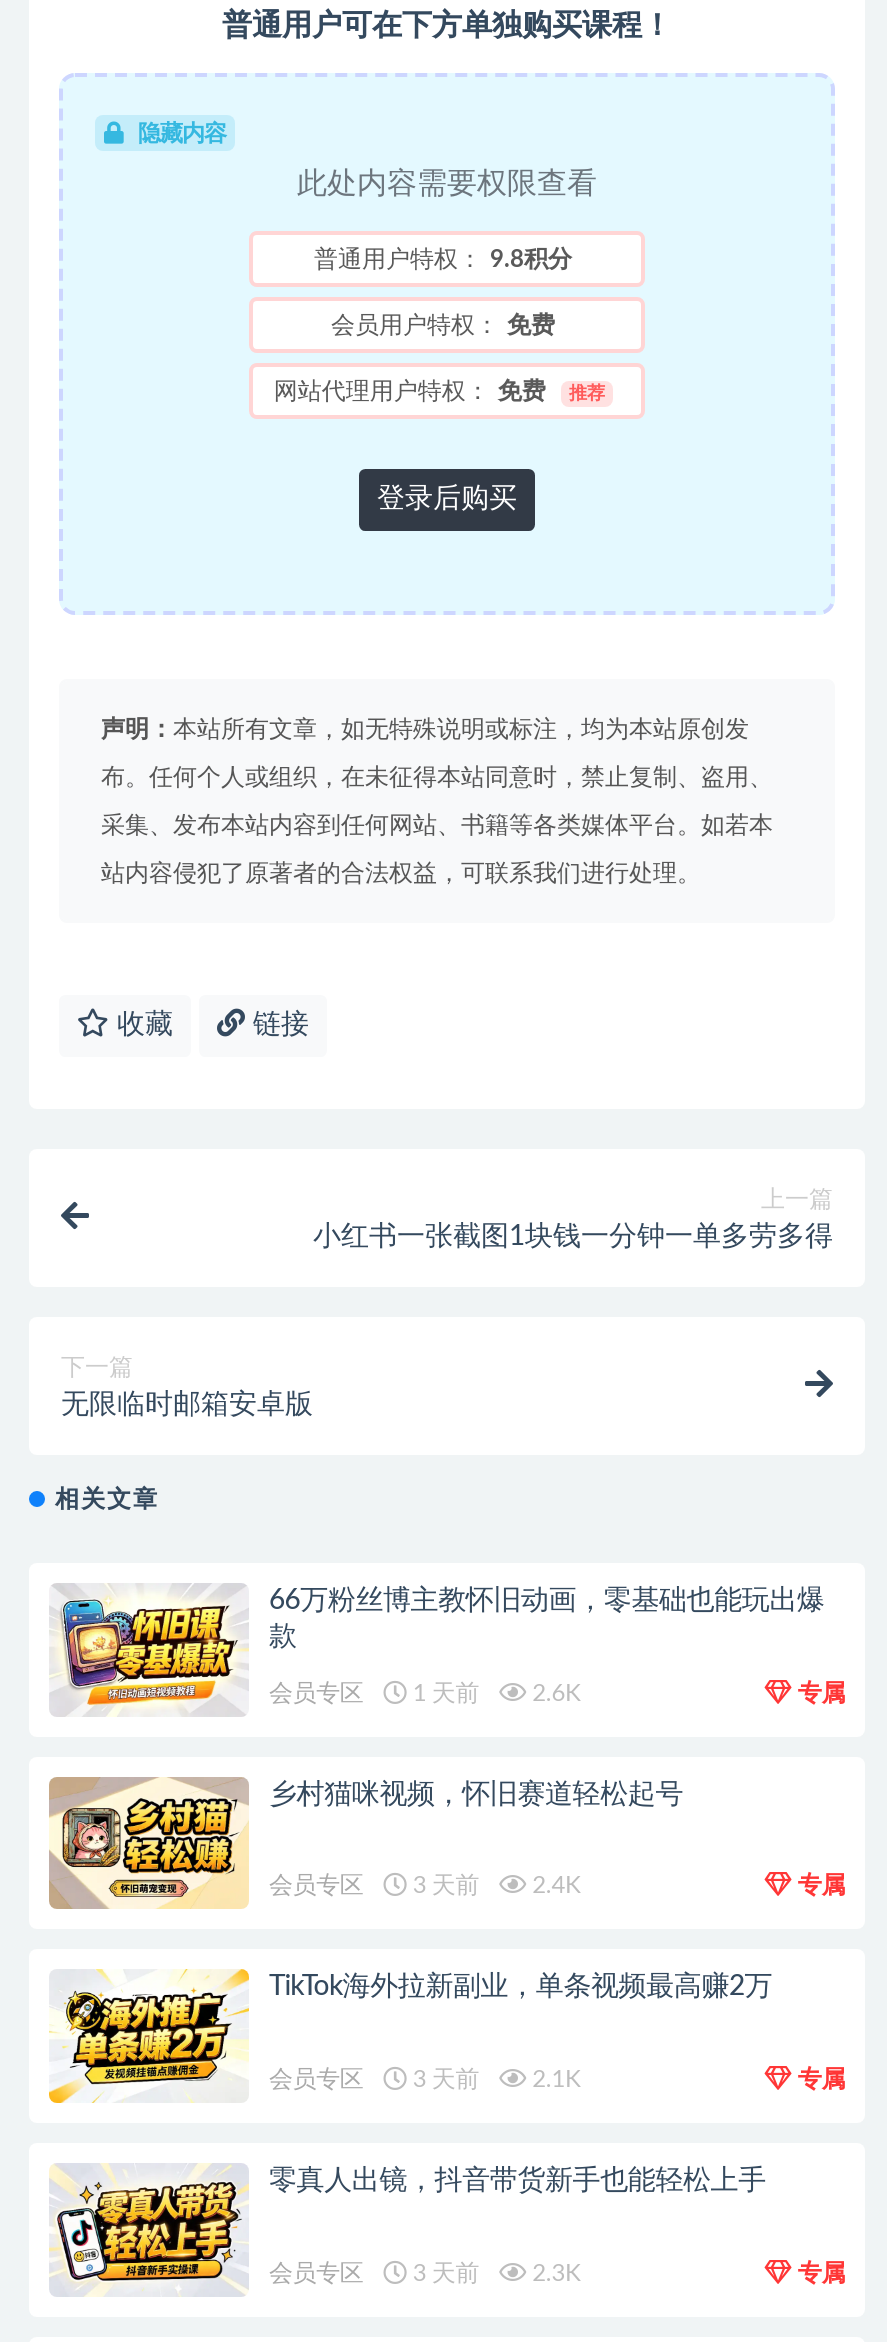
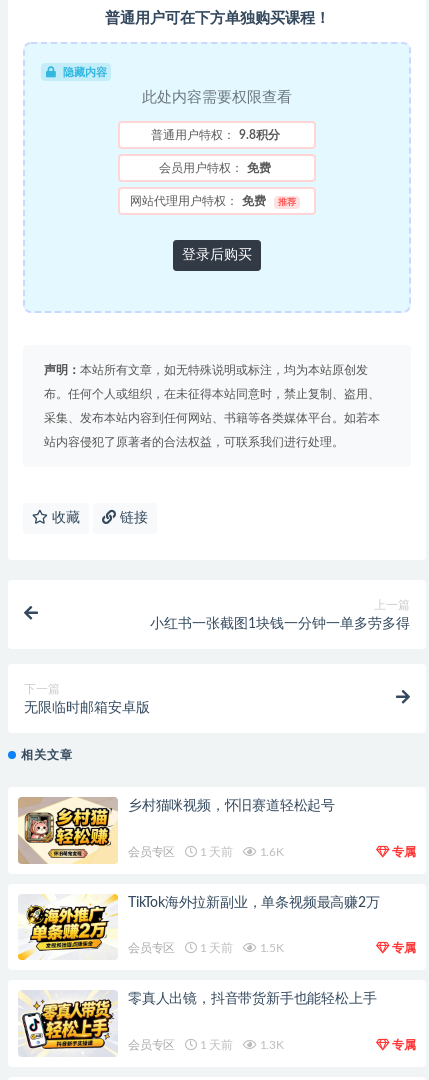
[51,1585,845,1711] [image] | 66万粉丝博主教怀旧动画，零基础也能玩出爆 | 款 | 会员专区 | 1 天前 | 2.6K | 专属 -> none
[407,1873,581,1897] 3 天前 | 2.4K -> [197,846,284,858] 1 天前 | 1.6K
[407,2067,581,2091] 3 天前 | 2.1K -> [197,942,284,954] 1 天前 | 1.5K
[407,2260,581,2284] 3 天前 | 2.3K -> [197,1039,284,1051] 1 天前 | 1.3K

